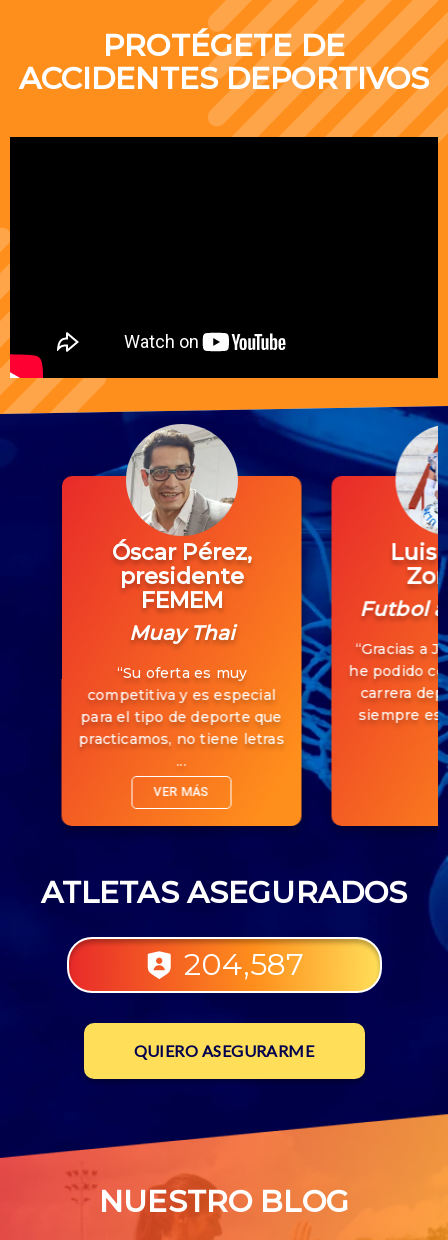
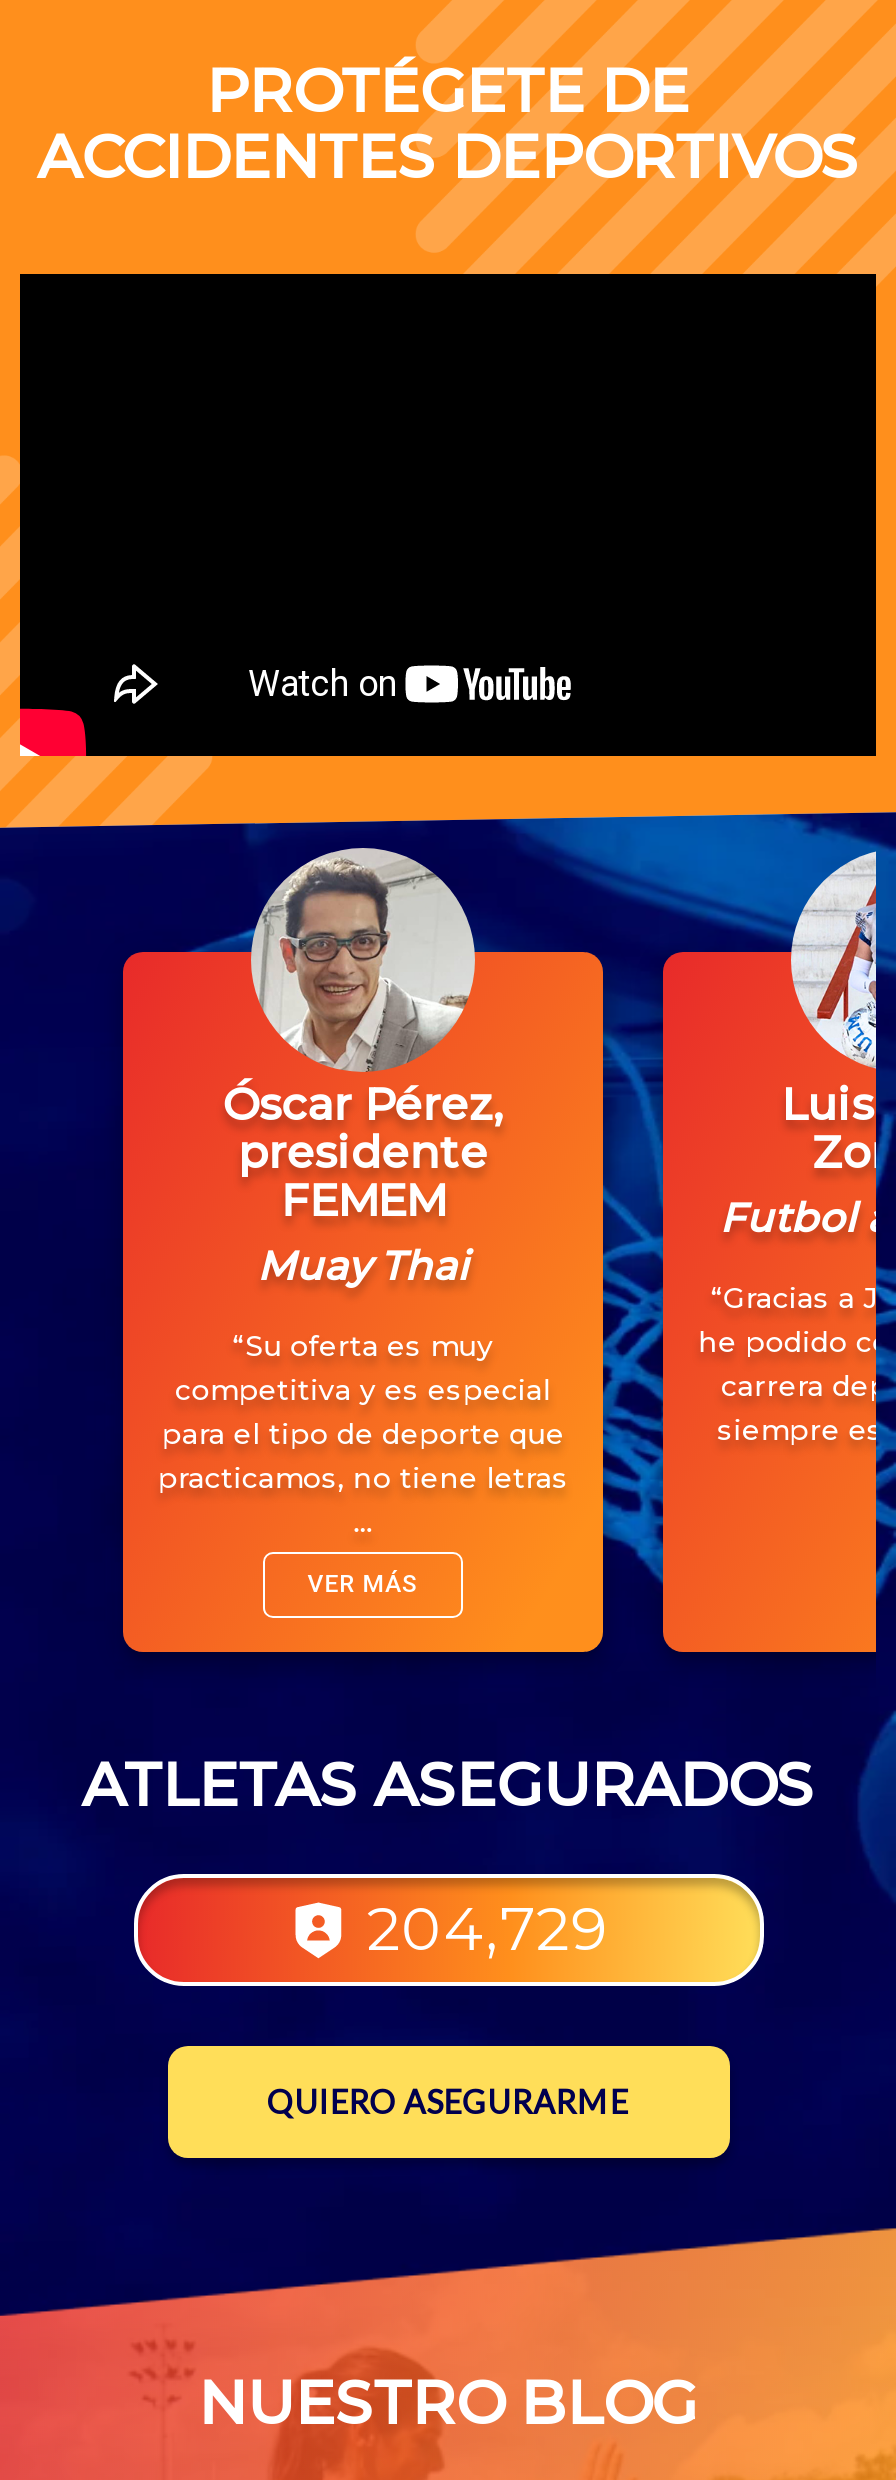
[183,946,304,983] 204,587 -> [367,1892,609,1966] 204,729

